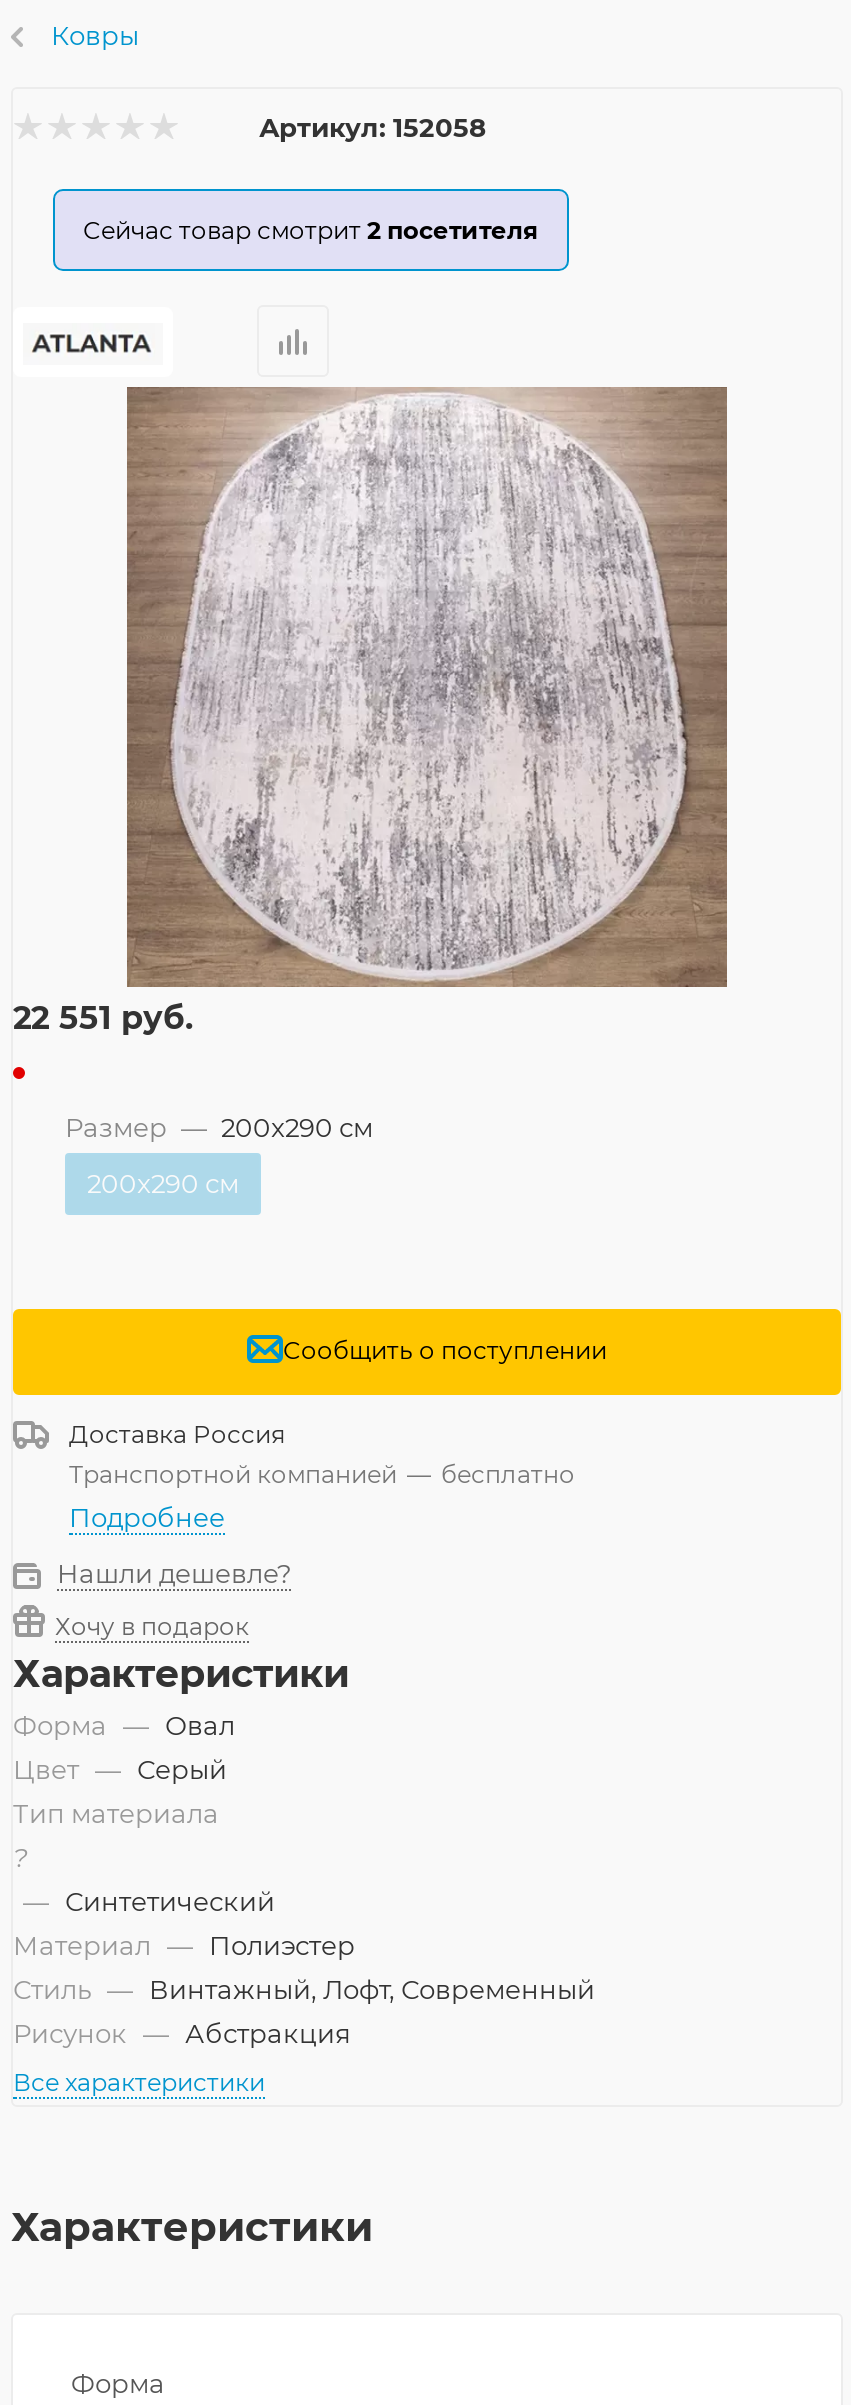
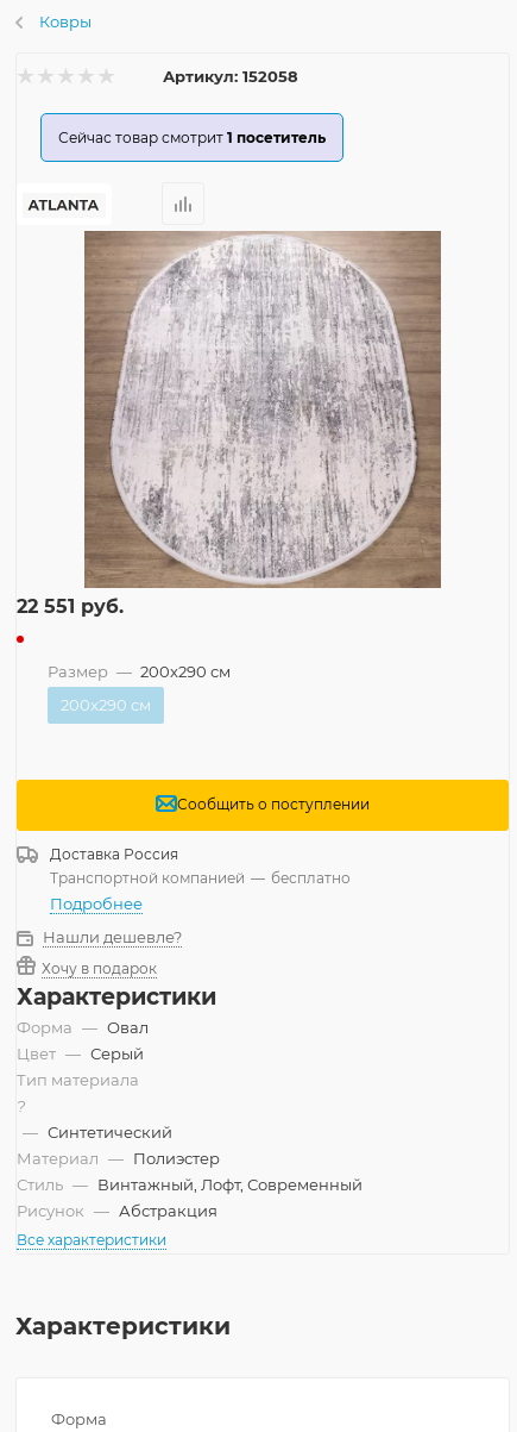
[83,215,539,245] Сейчас товар смотрит 2 посетителя -> [58,129,326,146] Сейчас товар смотрит 1 посетитель

